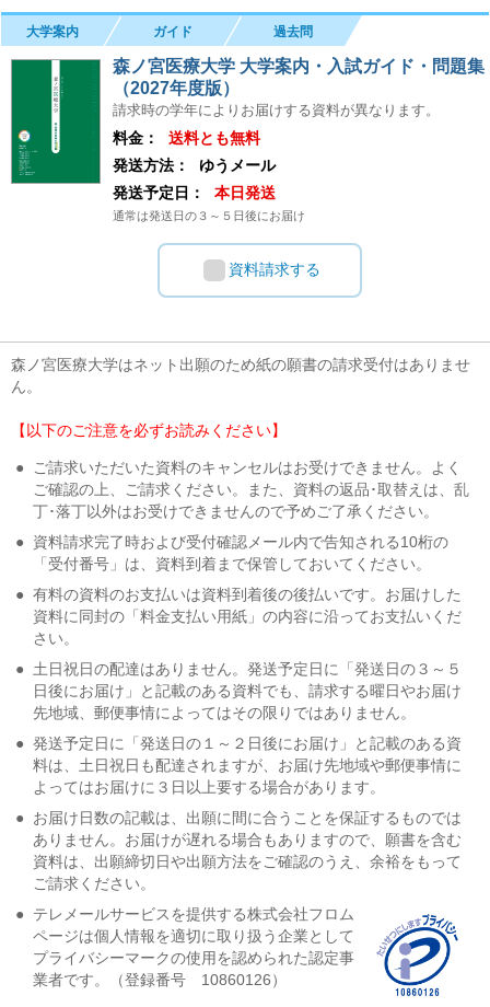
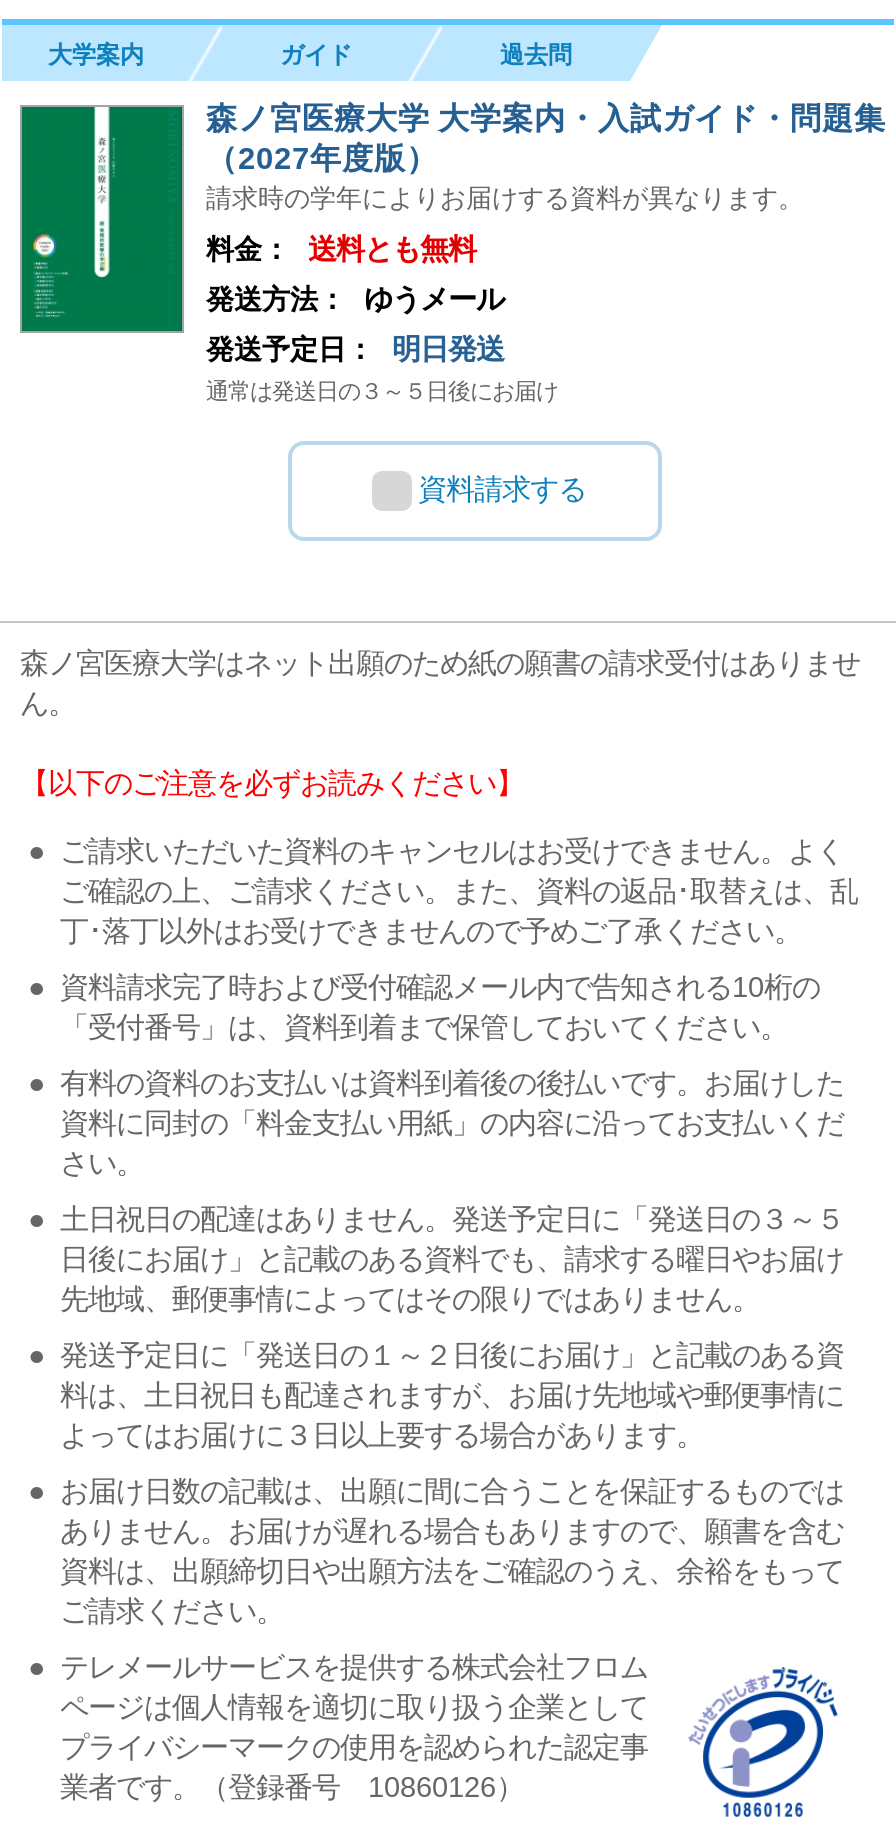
[113,183,276,201] 発送予定日： 本日発送 -> [206,332,504,364] 発送予定日： 明日発送

